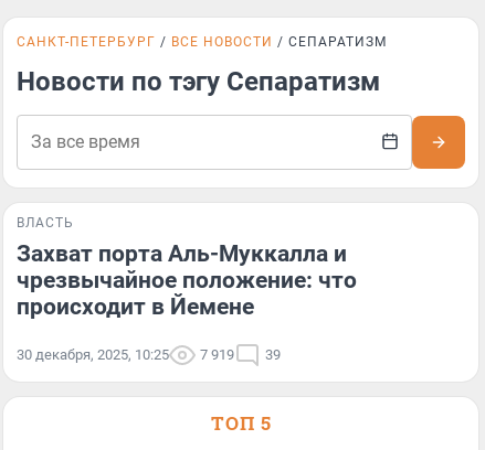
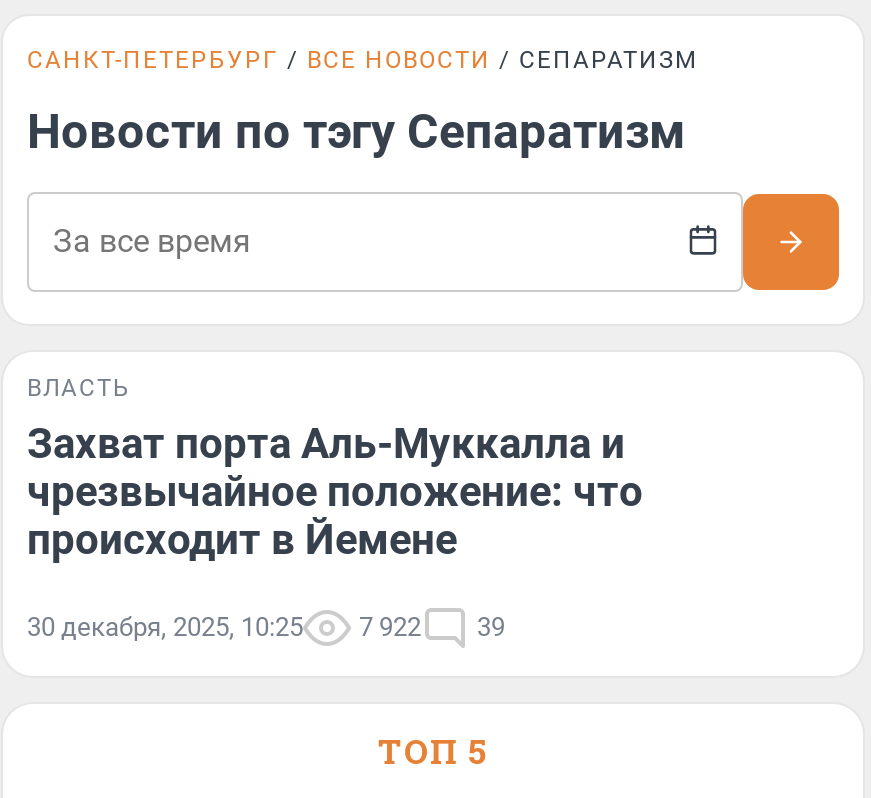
[17,346,281,363] 30 декабря, 2025, 10:25 7 919 39 -> [27,612,505,642] 30 декабря, 2025, 10:25 7 922 39

